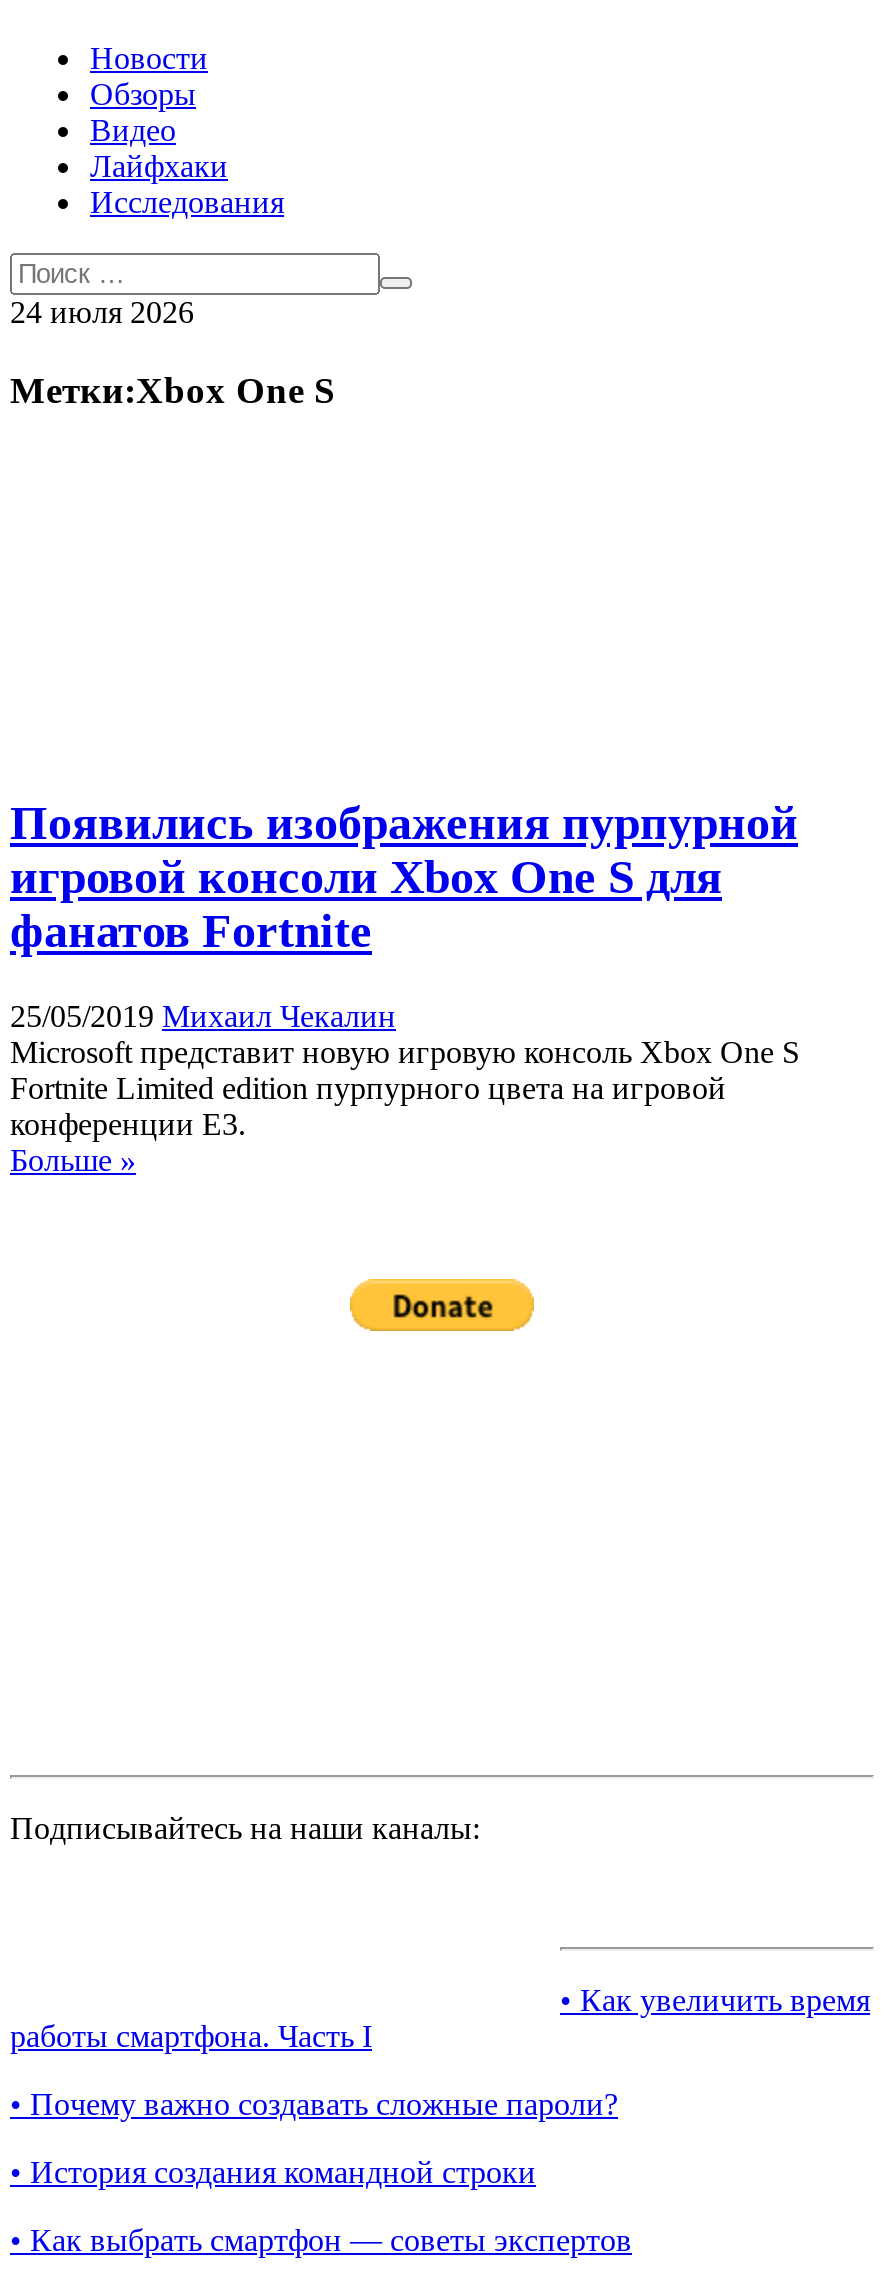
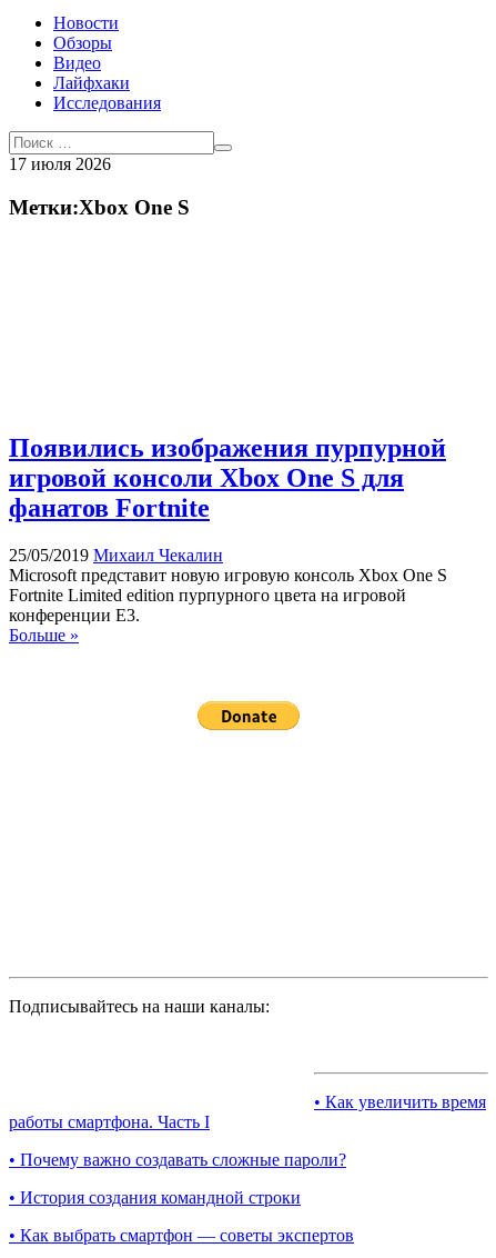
[10,295,194,329] 24 июля 2026 -> [9,154,111,173] 17 июля 2026

